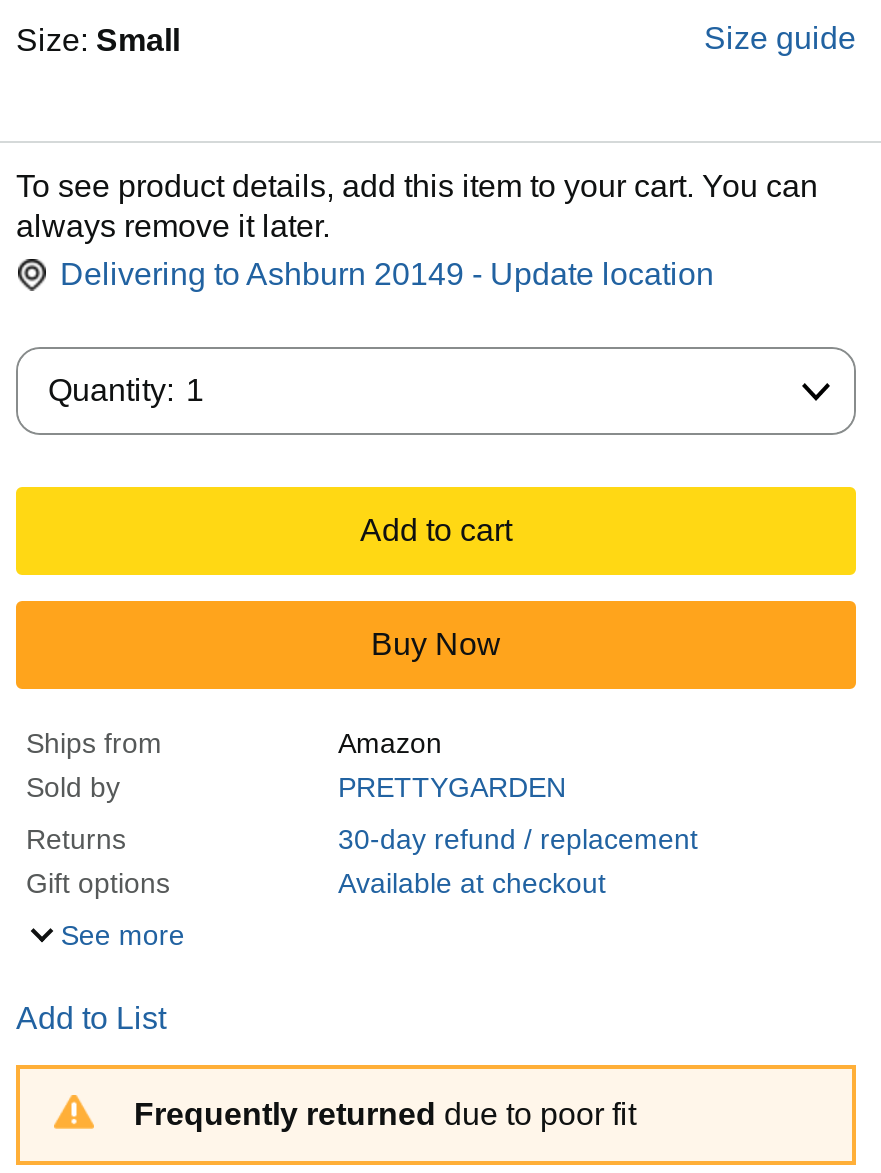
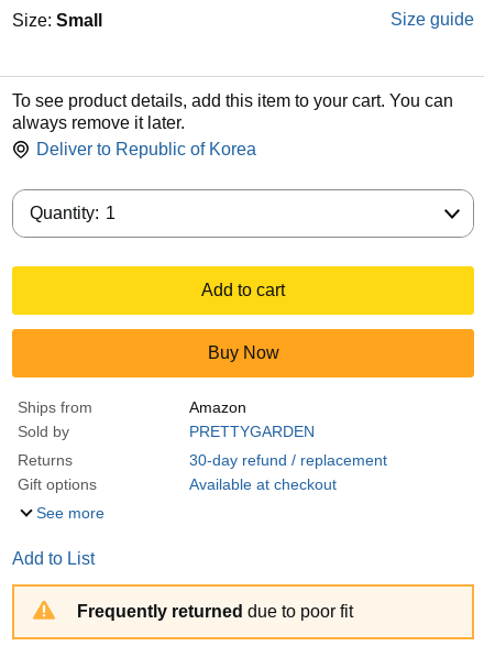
[60,257,714,291] Delivering to Ashburn 20149 - Update location -> [36,140,256,159] Deliver to Republic of Korea

